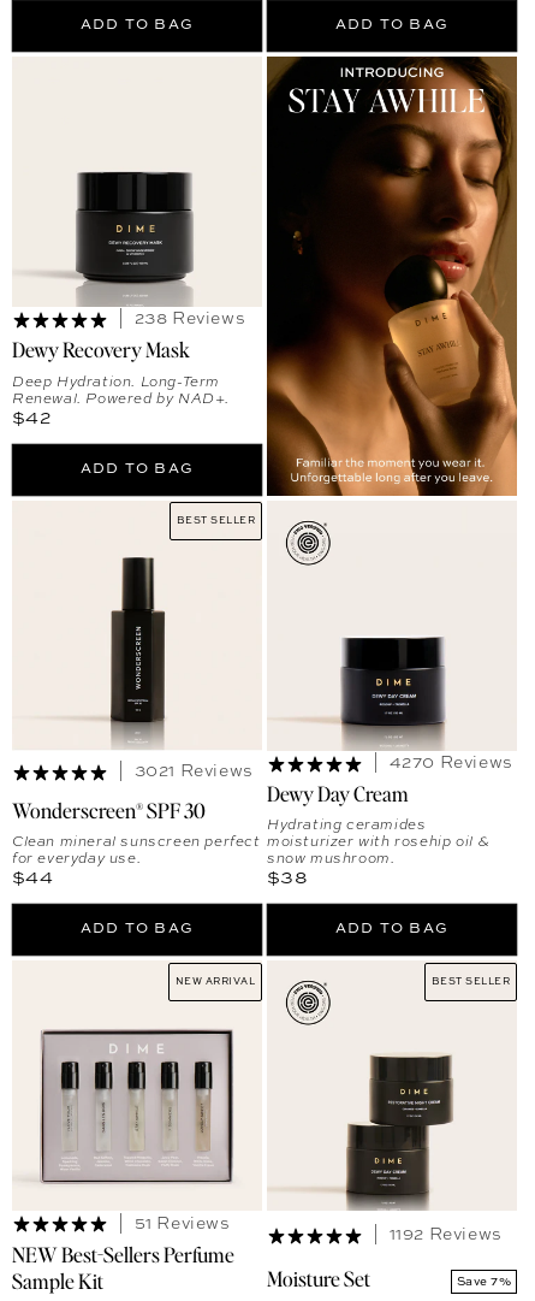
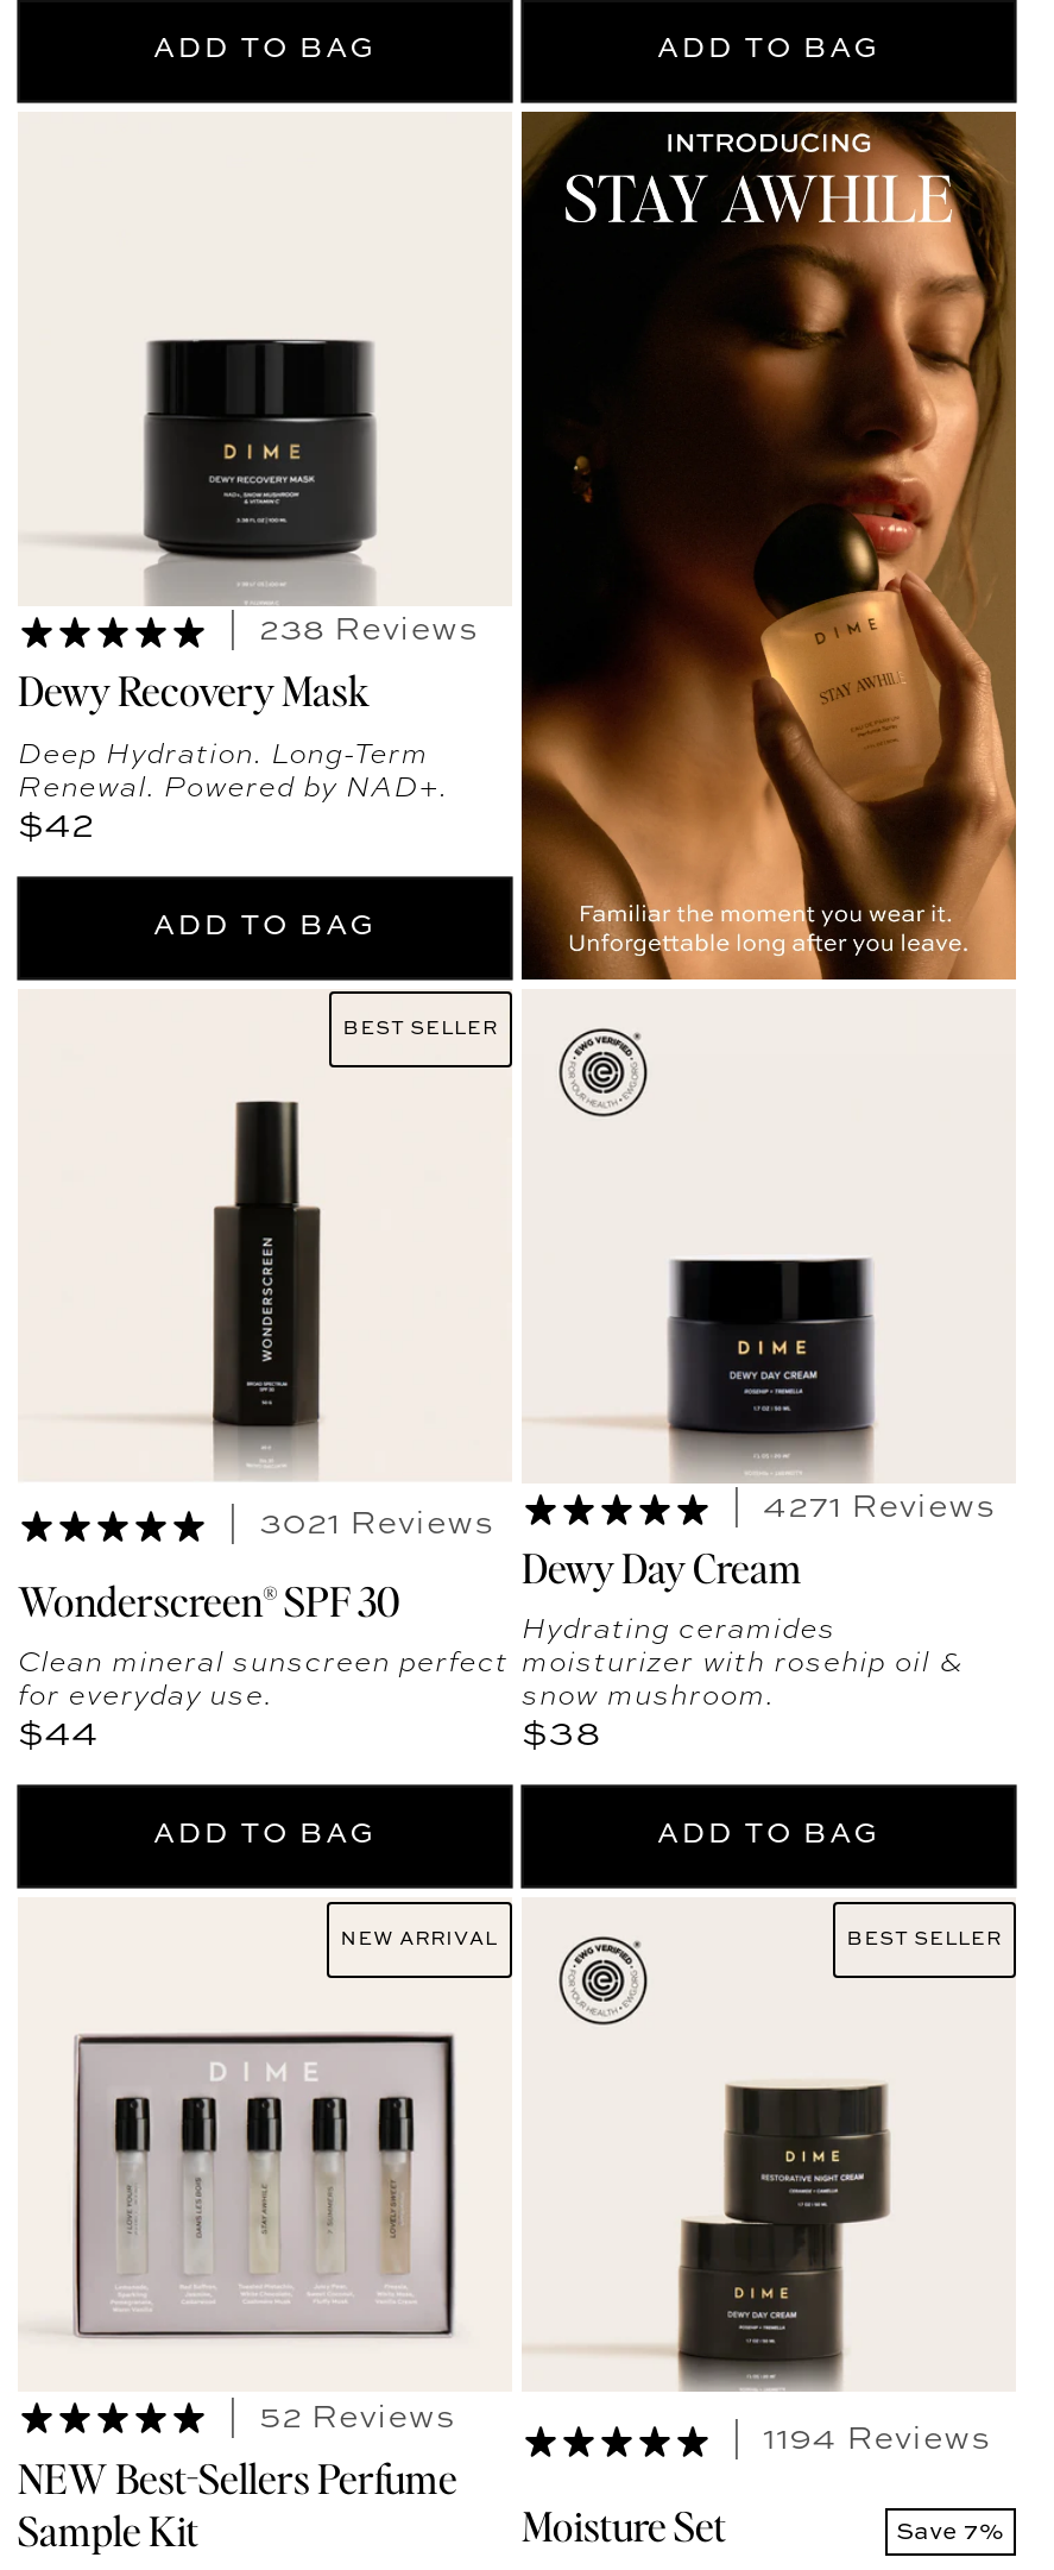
[389,755,513,771] 4270 Reviews -> [763,1491,996,1524] 4271 Reviews
[134,1215,230,1232] 51 Reviews -> [259,2401,457,2434] 52 Reviews
[389,1227,502,1243] 1192 Reviews -> [763,2423,992,2456] 1194 Reviews

